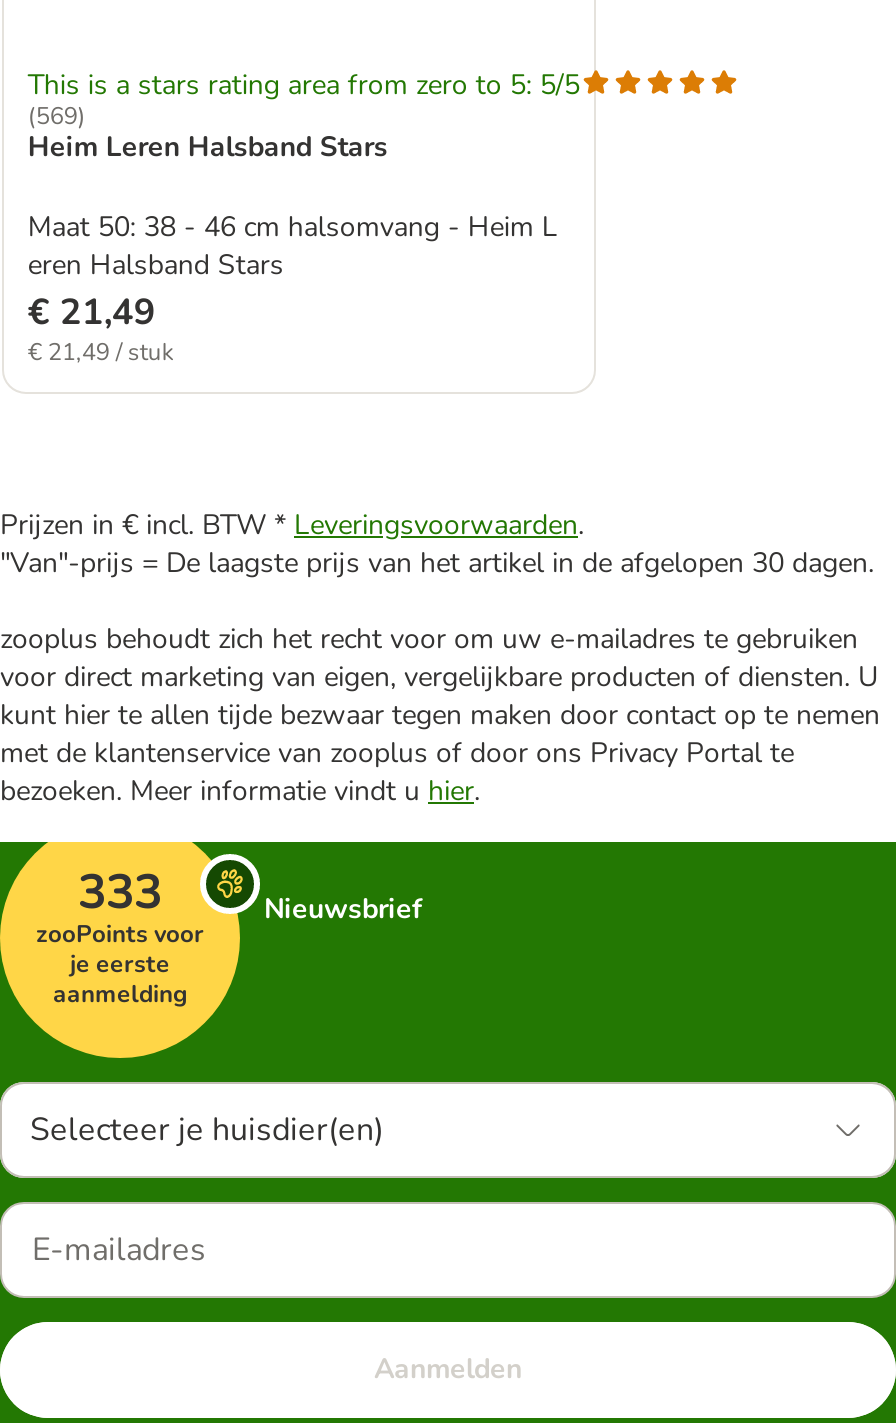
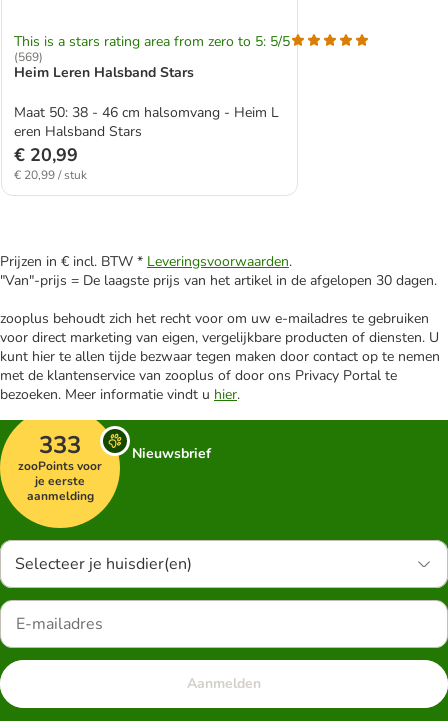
[28,288,156,336] € 21,49 -> [14,143,78,167] € 20,99
[28,336,174,368] € 21,49 / stuk -> [14,167,87,183] € 20,99 / stuk

